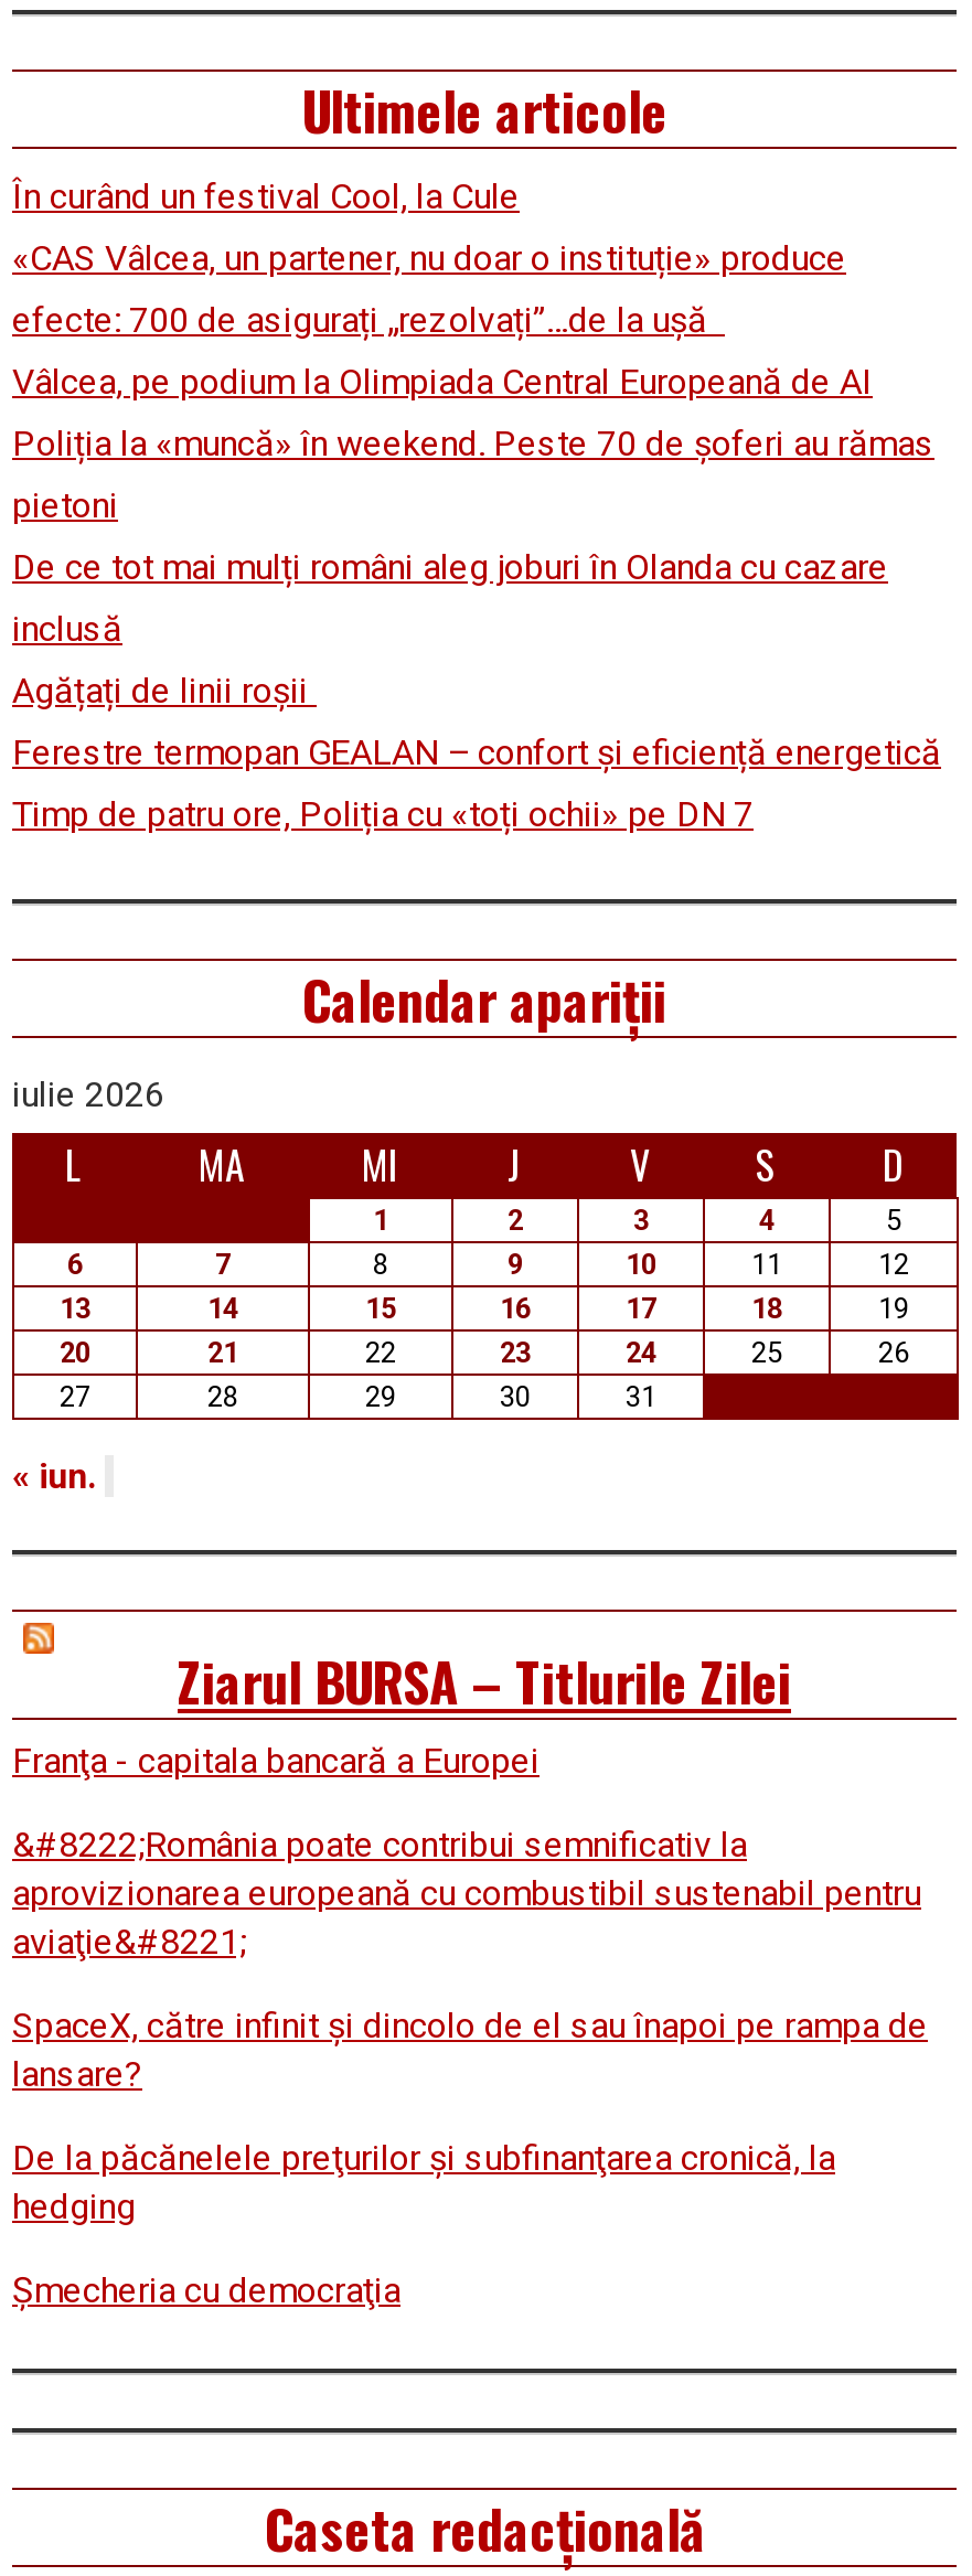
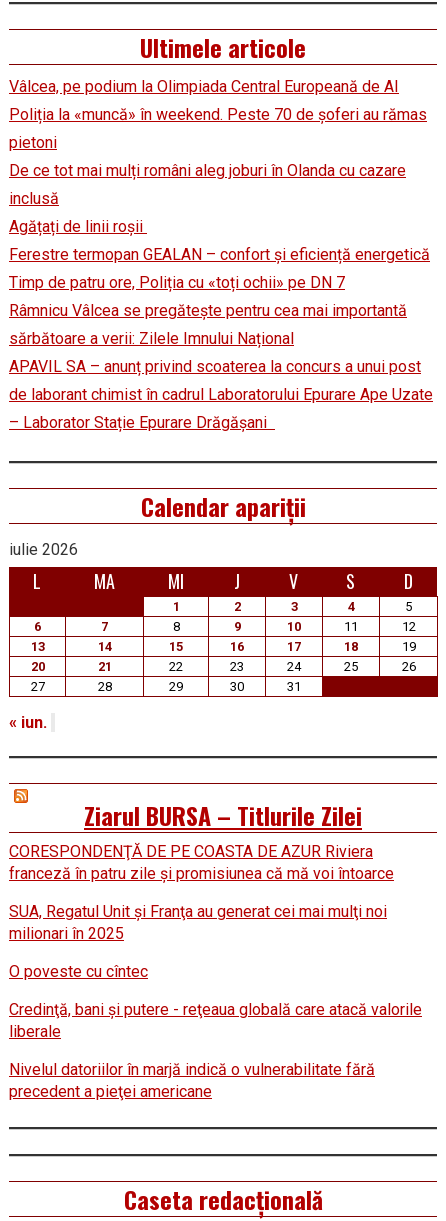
[12,175,846,340] În curând un festival Cool, la Cule | «CAS Vâlcea, un partener, nu doar o instituție» produce | efecte: 700 de asigurați „rezolvați”…de la ușă -> none
moved [12,360,941,834] -> [9,77,430,292]: Vâlcea, pe podium la Olimpiada Central Europeană de AI | Poliția la «muncă» în weekend. Peste 70 de șoferi au rămas | pietoni | De ce tot mai mulți români aleg joburi în Olanda cu cazare | inclusă | Agățați de linii roșii | Ferestre termopan GEALAN – confort și eficiență energetică | Timp de patru ore, Poliția cu «toți ochii» pe DN 7
none -> [9,301,433,432] Râmnicu Vâlcea se pregătește pentru cea mai importantă | sărbătoare a verii: Zilele Imnului Național | APAVIL SA – anunț privind scoaterea la concurs a unui post | de laborant chimist în cadrul Laboratorului Epurare Ape Uzate | – Laborator Stație Epurare Drăgășani
[12,1739,540,1781] Franţa - capitala bancară a Europei -> [9,842,394,883] CORESPONDENŢĂ DE PE COASTA DE AZUR Riviera | franceză în patru zile şi promisiunea că mă voi întoarce
[12,1823,921,1962] &#8222;România poate contribui semnificativ la | aprovizionarea europeană cu combustibil sustenabil pentru | aviaţie&#8221; -> [9,902,387,943] SUA, Regatul Unit şi Franţa au generat cei mai mulţi noi | milionari în 2025
[12,2004,928,2094] SpaceX, către infinit şi dincolo de el sau înapoi pe rampa de | lansare? -> [9,962,148,981] O poveste cu cîntec
[12,2136,835,2227] De la păcănelele preţurilor şi subfinanţarea cronică, la | hedging -> [9,1000,422,1041] Credinţă, bani şi putere - reţeaua globală care atacă valorile | liberale
[12,2268,400,2310] Şmecheria cu democraţia -> [9,1060,375,1101] Nivelul datoriilor în marjă indică o vulnerabilitate fără | precedent a pieţei americane

